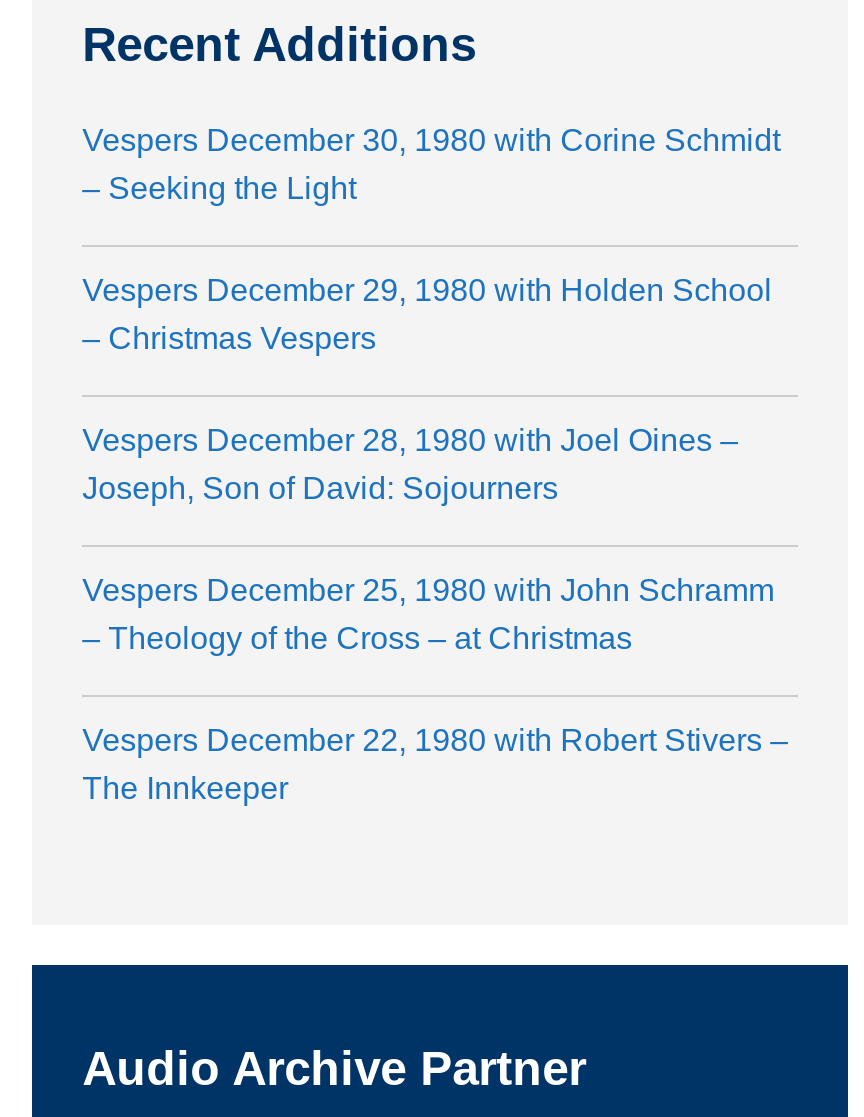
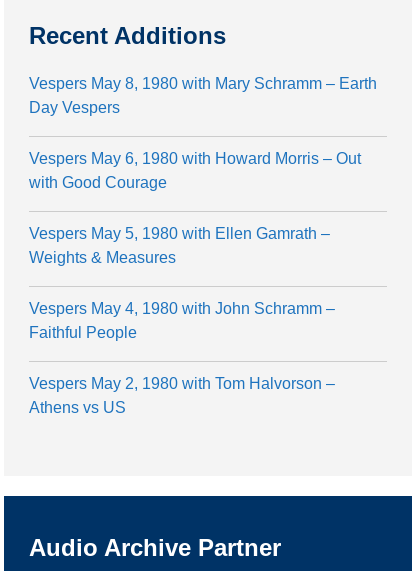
[82,123,780,205] Vespers December 30, 1980 with Corine Schmidt | – Seeking the Light -> [29,75,377,116] Vespers May 8, 1980 with Mary Schramm – Earth | Day Vespers
[82,273,772,355] Vespers December 29, 1980 with Holden School | – Christmas Vespers -> [29,150,361,191] Vespers May 6, 1980 with Howard Morris – Out | with Good Courage
[82,423,738,505] Vespers December 28, 1980 with Joel Oines – | Joseph, Son of David: Sojourners -> [29,225,330,266] Vespers May 5, 1980 with Ellen Gamrath – | Weights & Measures
[82,573,774,655] Vespers December 25, 1980 with John Schramm | – Theology of the Cross – at Christmas -> [29,300,335,341] Vespers May 4, 1980 with John Schramm – | Faithful People
[82,723,788,805] Vespers December 22, 1980 with Robert Stivers – | The Innkeeper -> [29,375,335,416] Vespers May 2, 1980 with Tom Halvorson – | Athens vs US

